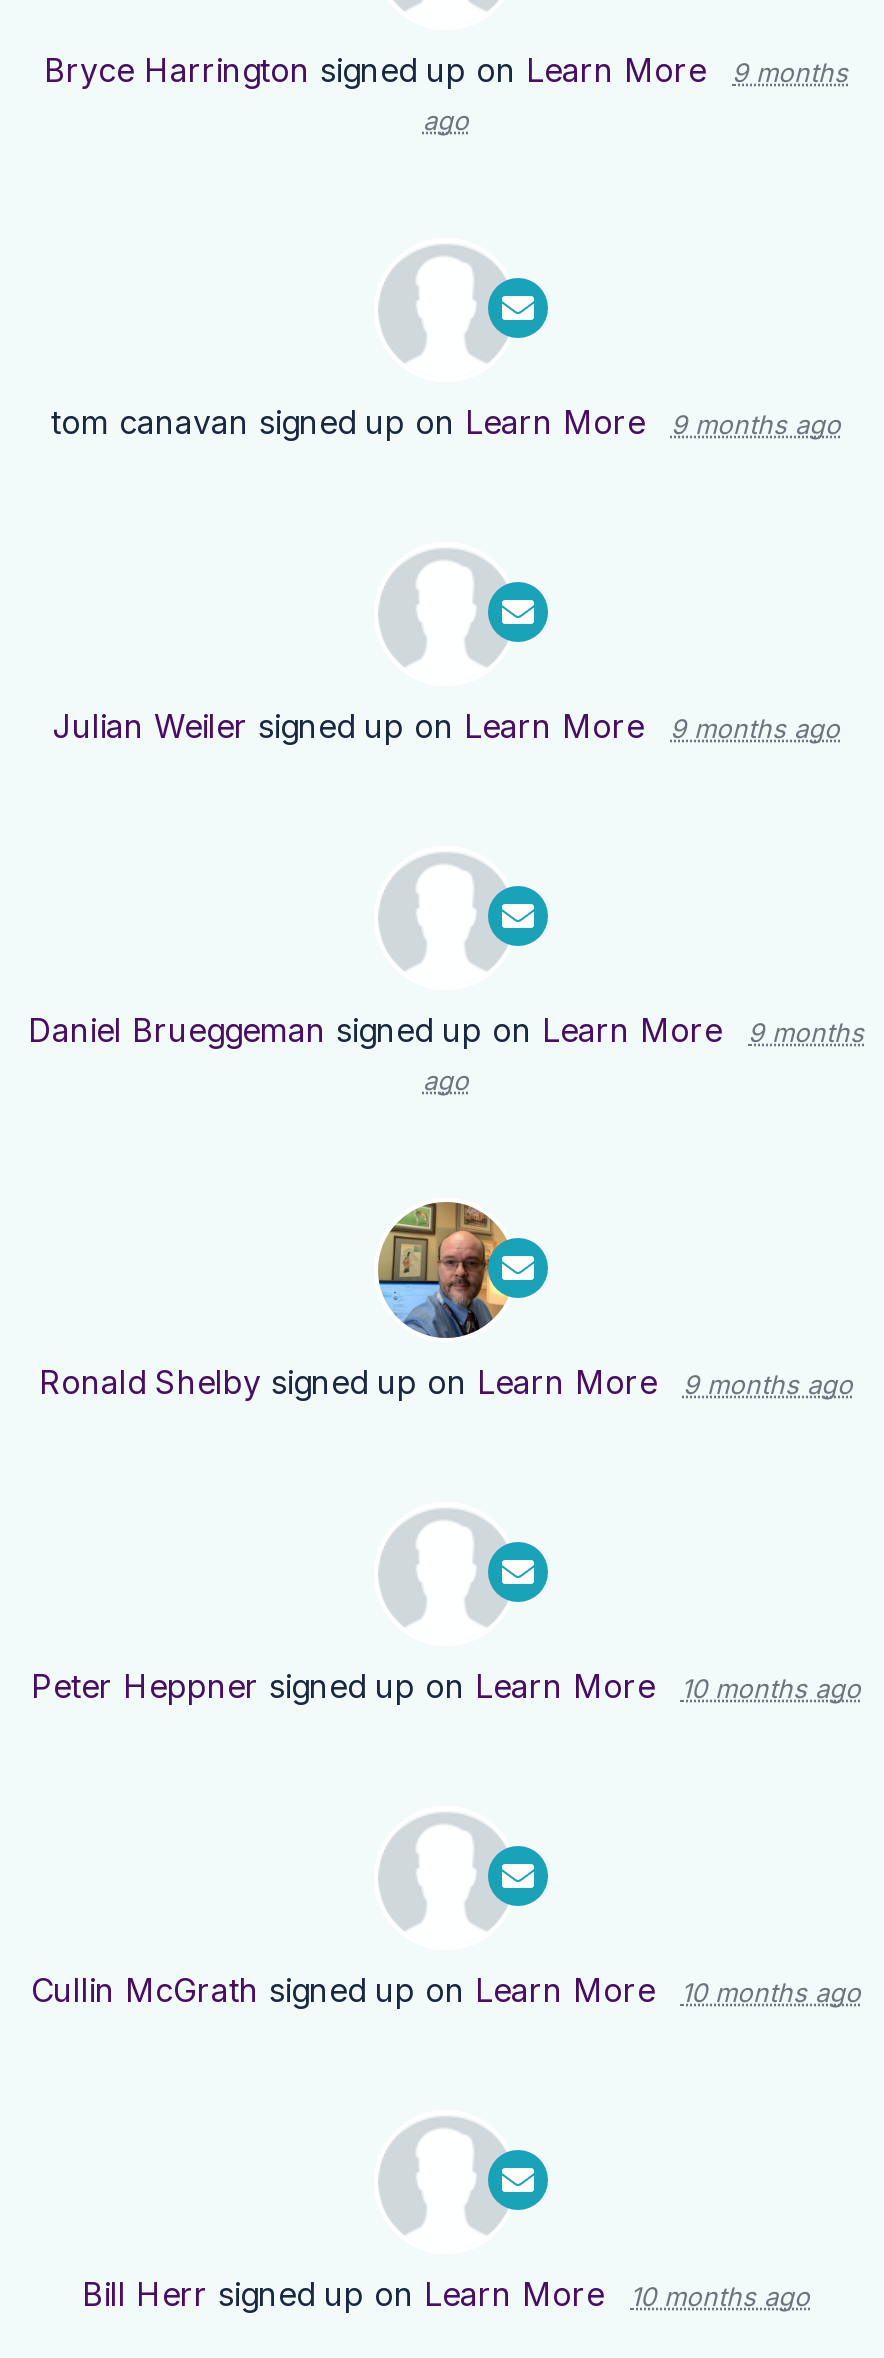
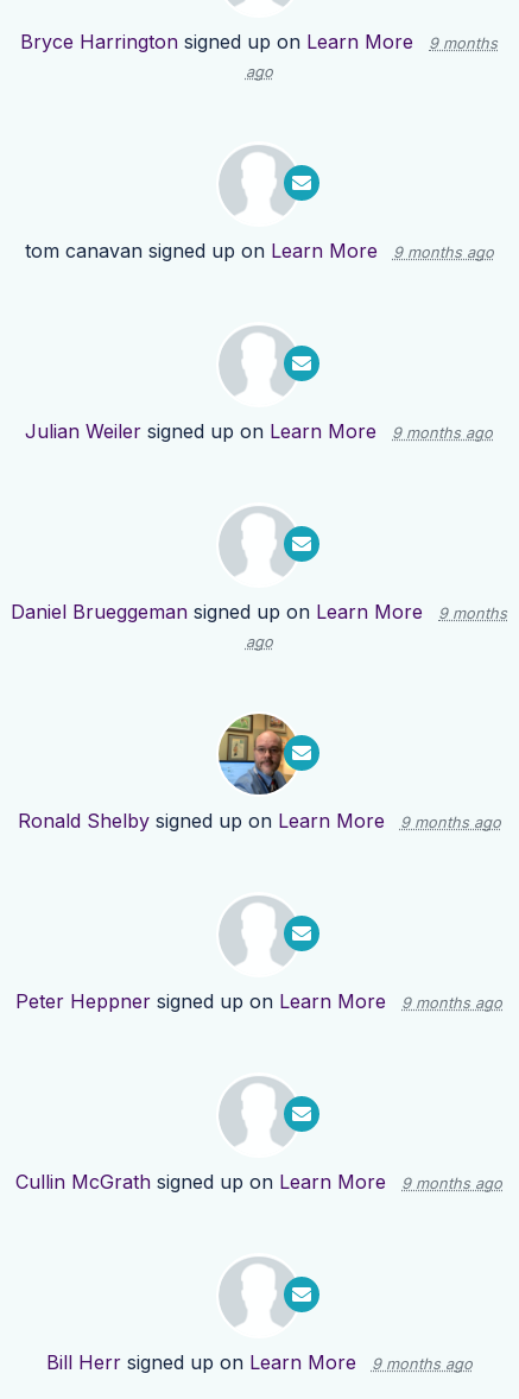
[31,1667,861,1707] Peter Heppner signed up on Learn More 10 months ago -> [15,990,502,1014] Peter Heppner signed up on Learn More 9 months ago
[31,1971,861,2011] Cullin McGrath signed up on Learn More 10 months ago -> [15,1170,502,1194] Cullin McGrath signed up on Learn More 9 months ago
[82,2275,810,2315] Bill Herr signed up on Learn More 10 months ago -> [46,1351,472,1375] Bill Herr signed up on Learn More 9 months ago

